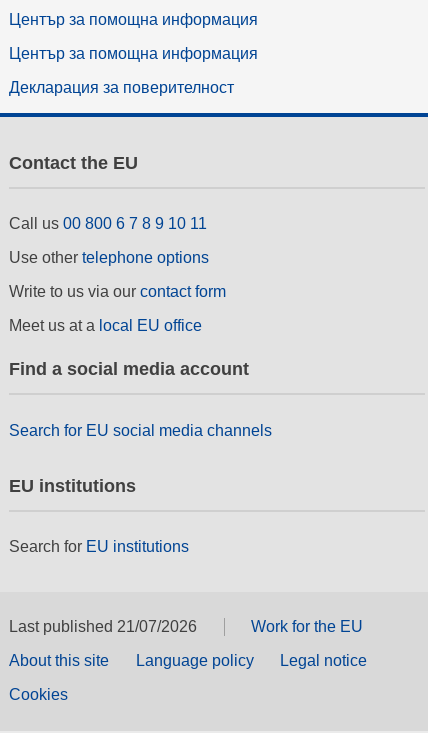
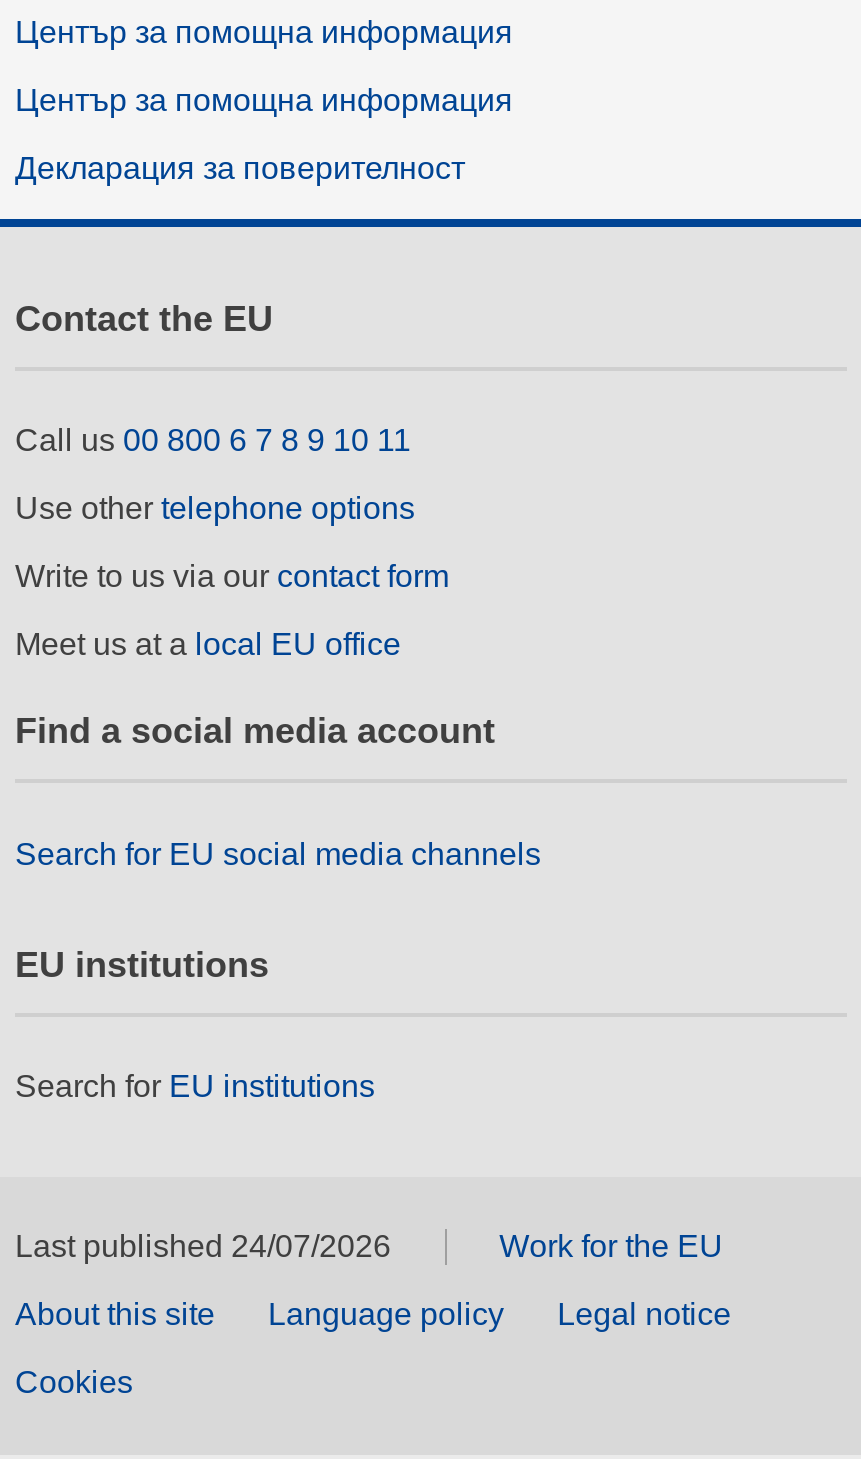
[9,618,197,635] Last published 21/07/2026 -> [15,1230,391,1264] Last published 24/07/2026

